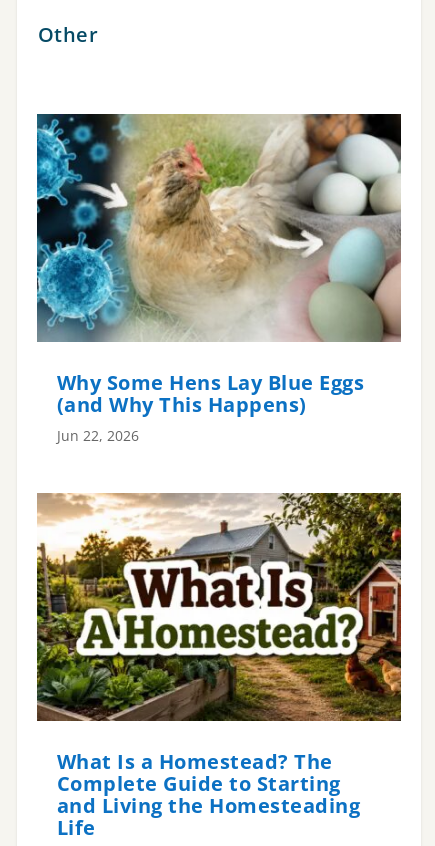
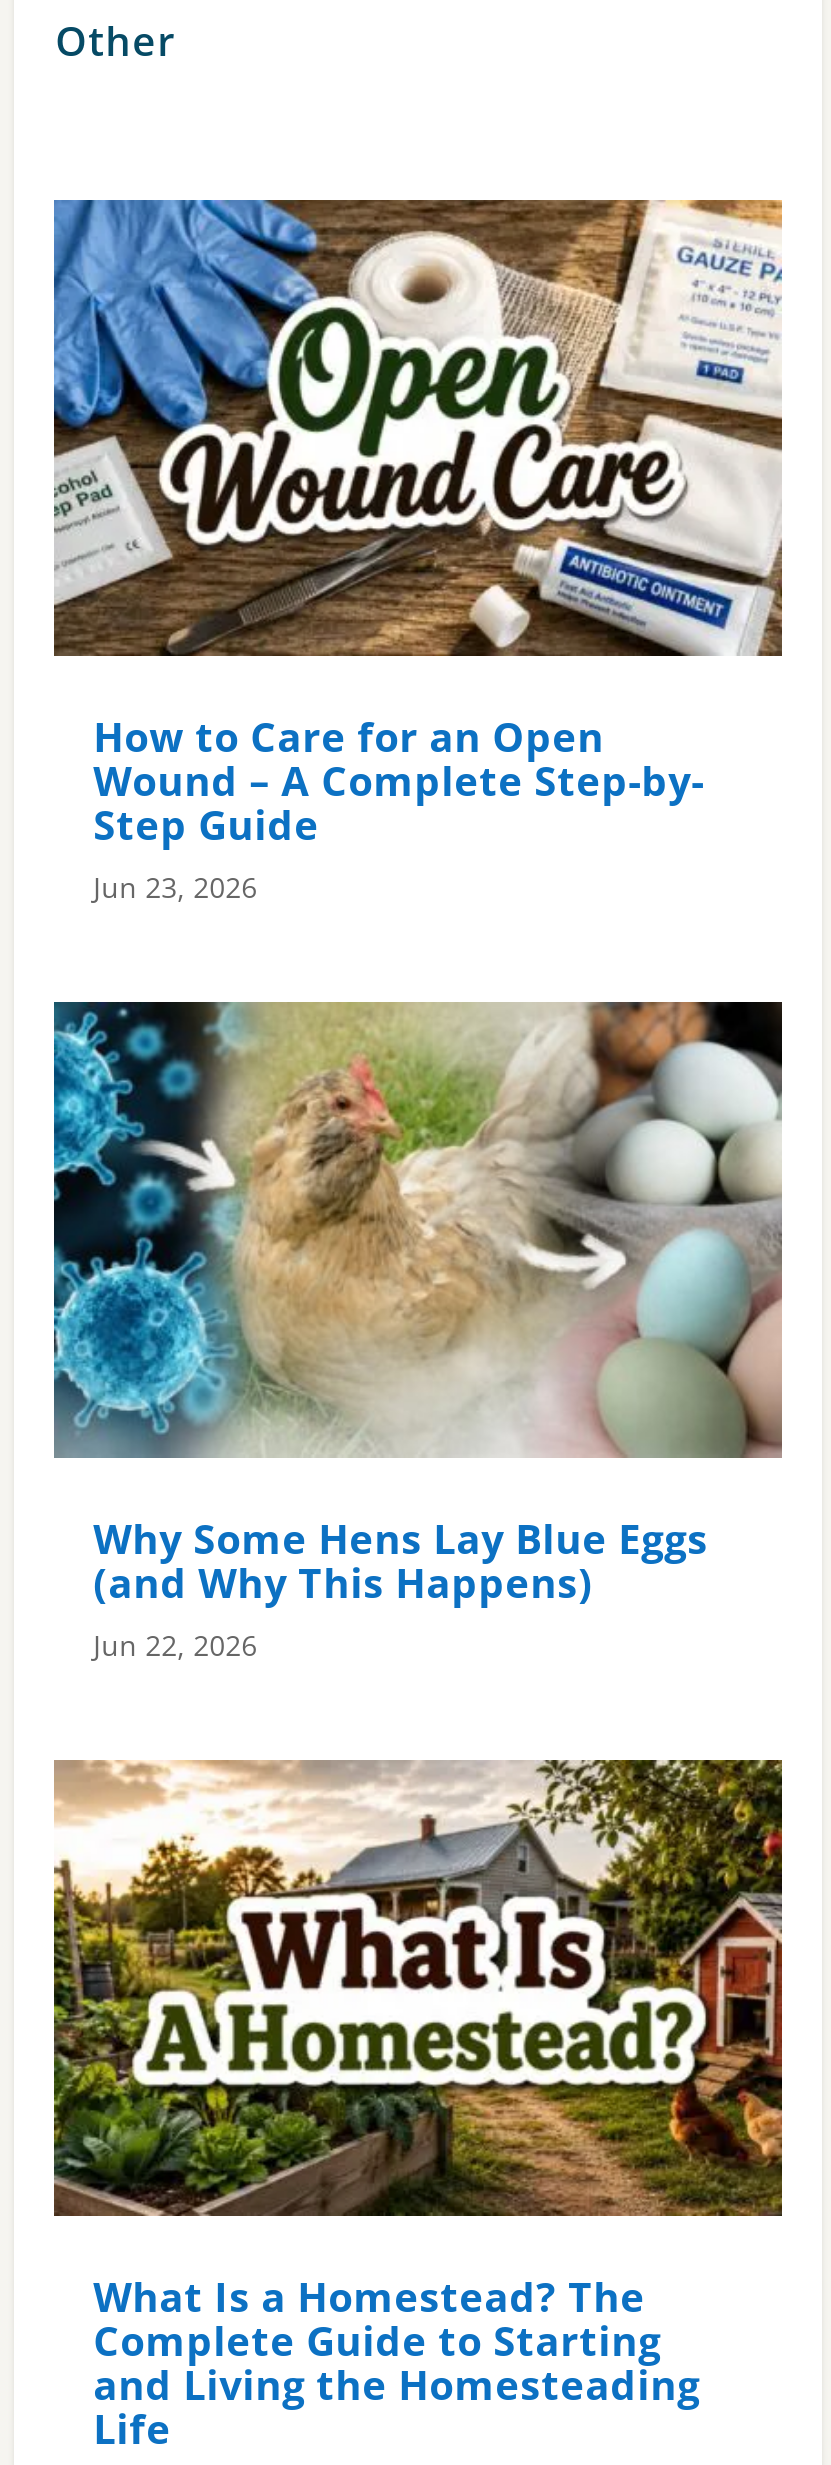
none -> [52,198,784,906] [image] | How to Care for an Open | Wound – A Complete Step-by- | Step Guide | Jun 23, 2026

